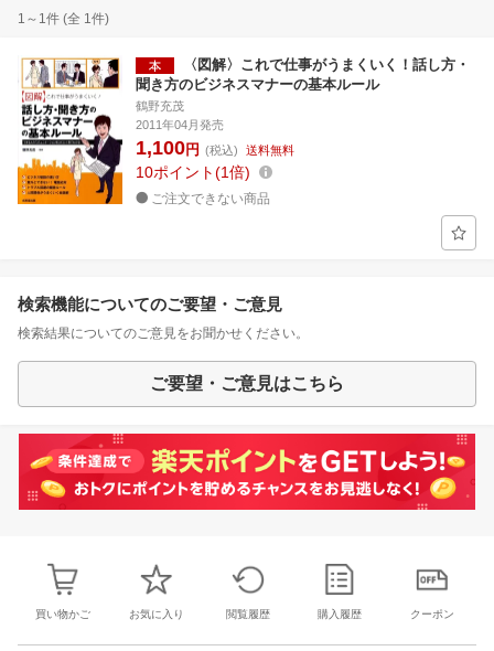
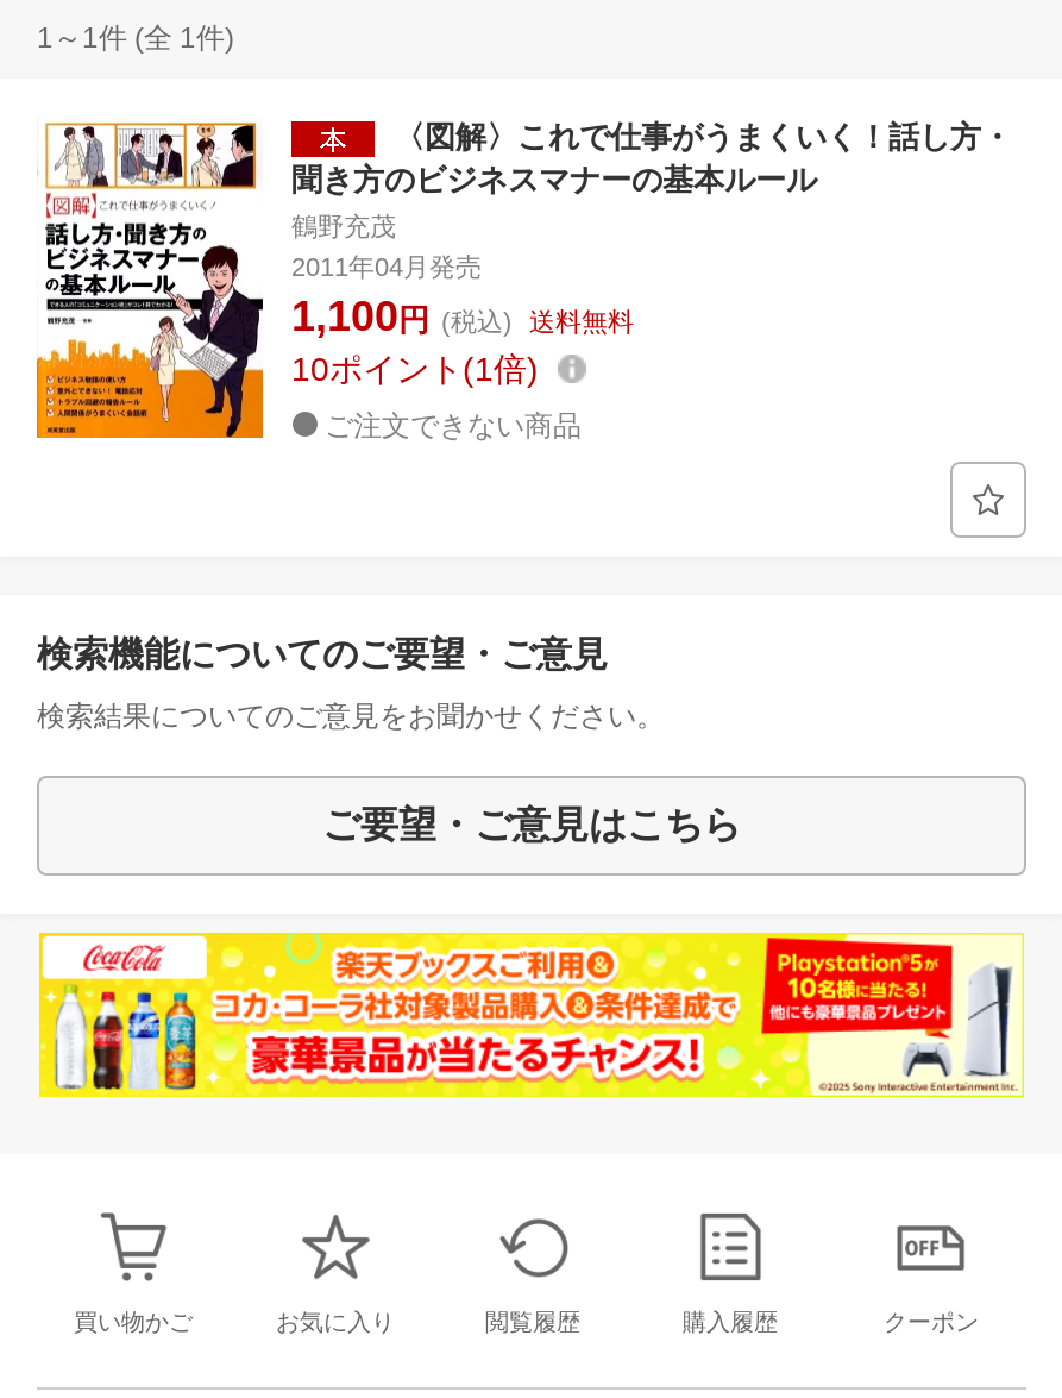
[18,433,476,511] [image] -> [37,930,1026,1099] [image]

